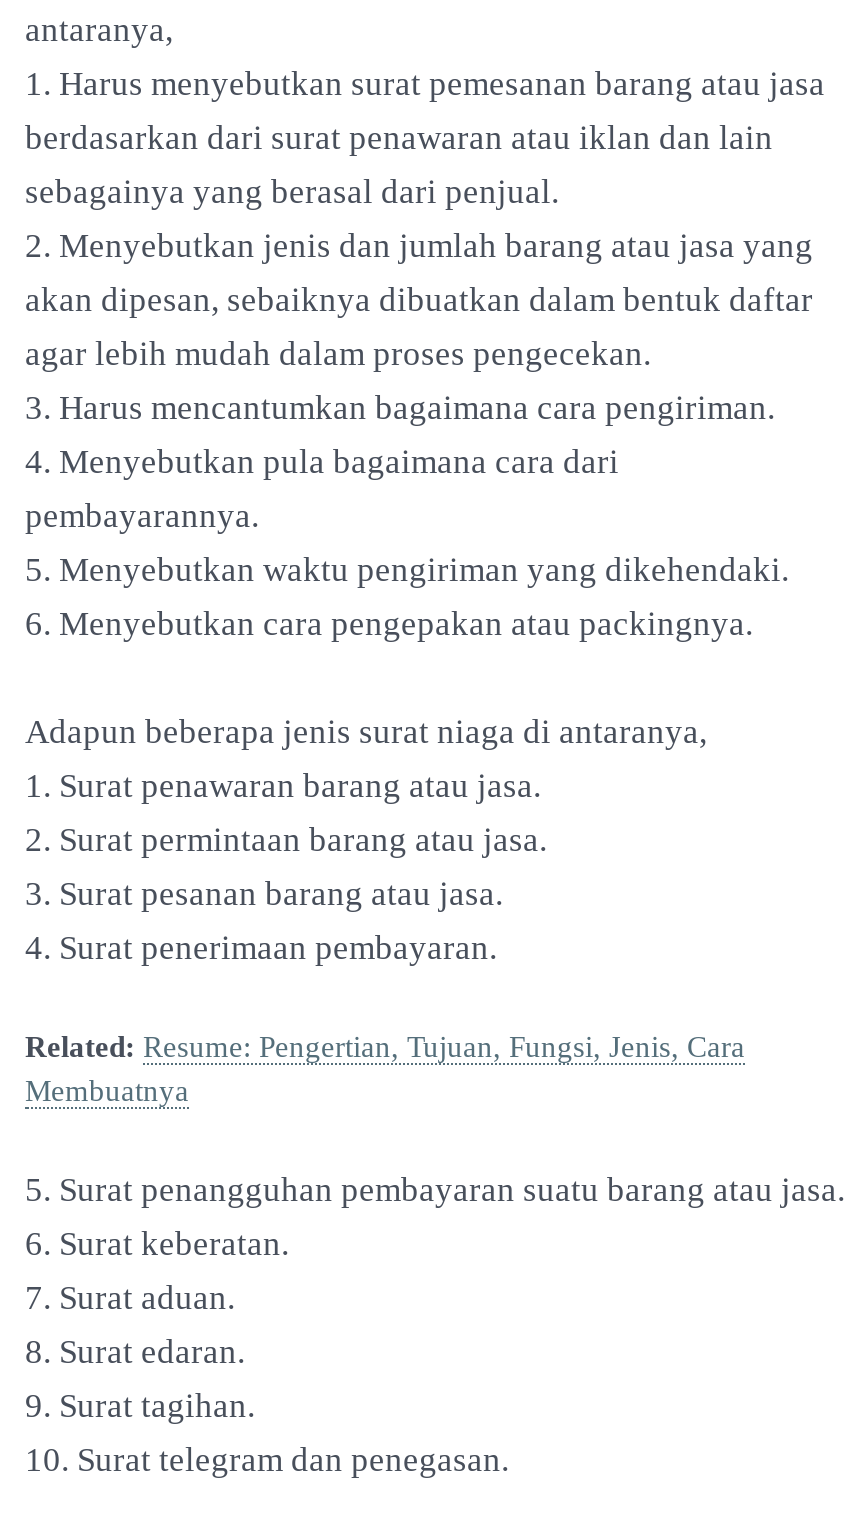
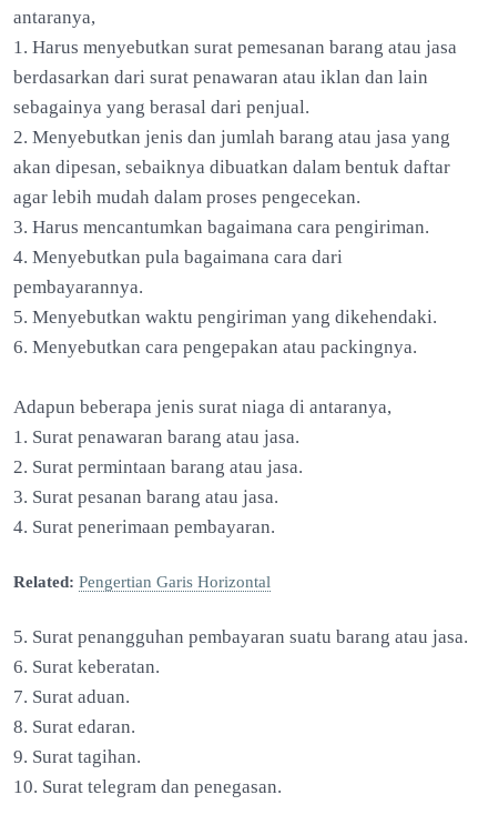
[25,1031,745,1107] Related: Resume: Pengertian, Tujuan, Fungsi, Jenis, Cara | Membuatnya -> [13,573,271,591] Related: Pengertian Garis Horizontal

